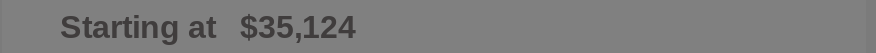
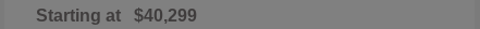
[60,11,356,45] Starting at $35,124 -> [36,7,197,25] Starting at $40,299

